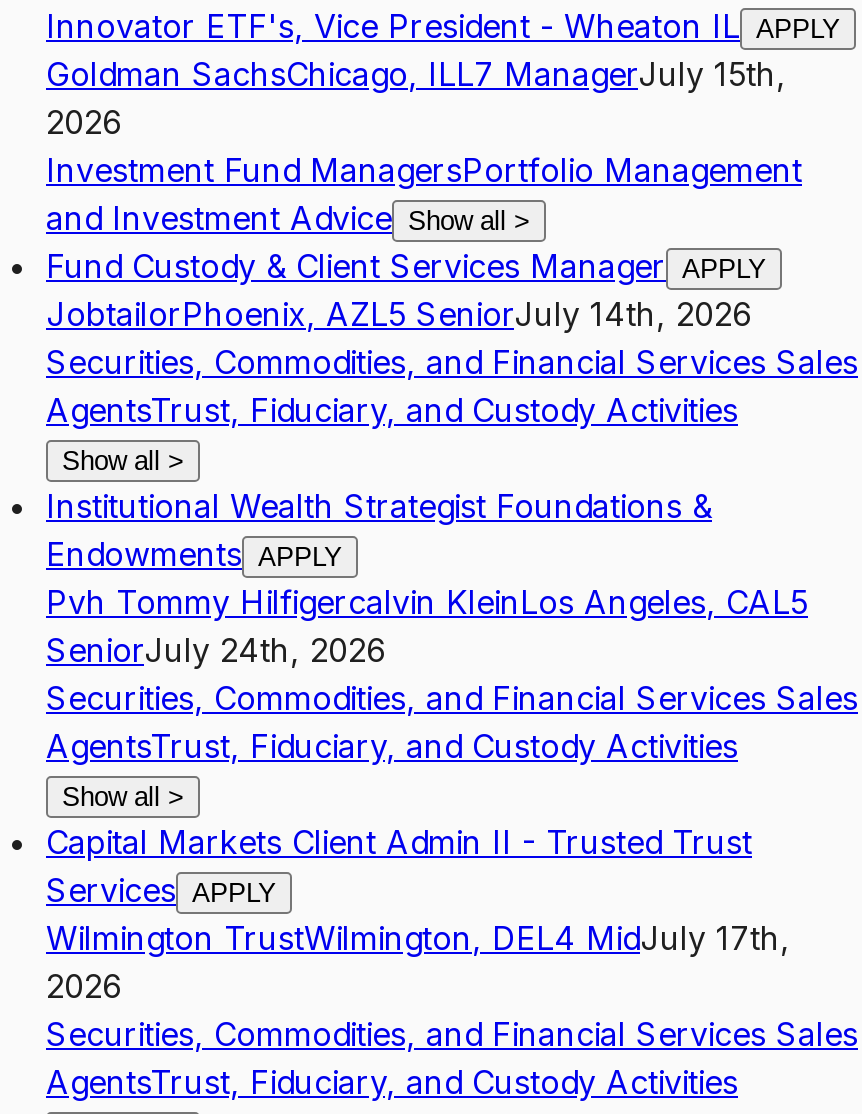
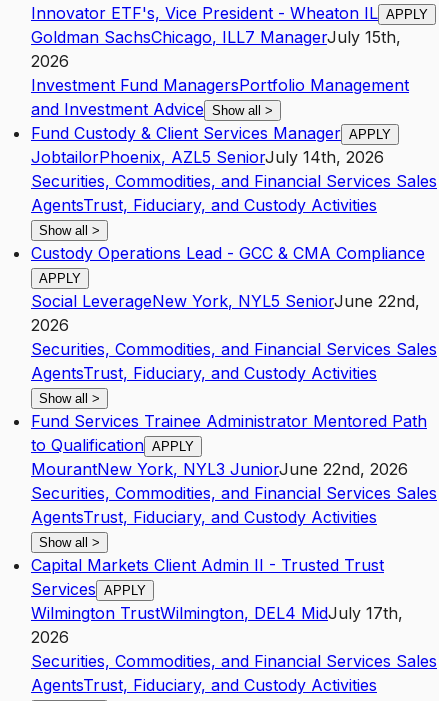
[46,486,808,670] Institutional Wealth Strategist Foundations & | Endowments APPLY | Pvh Tommy Hilfigercalvin Klein Los Angeles, CAL5 | SeniorJuly 24th, 2026 -> [31,243,437,479] Custody Operations Lead - GCC & CMA Compliance | APPLY | Social LeverageNew York, NYL5 SeniorJune 22nd, | 2026 | Securities, Commodities, and Financial Services Sales | AgentsTrust, Fiduciary, and Custody Activities | Show all > | Fund Services Trainee Administrator Mentored Path | to Qualification APPLY | MourantNew York, NYL3 JuniorJune 22nd, 2026

